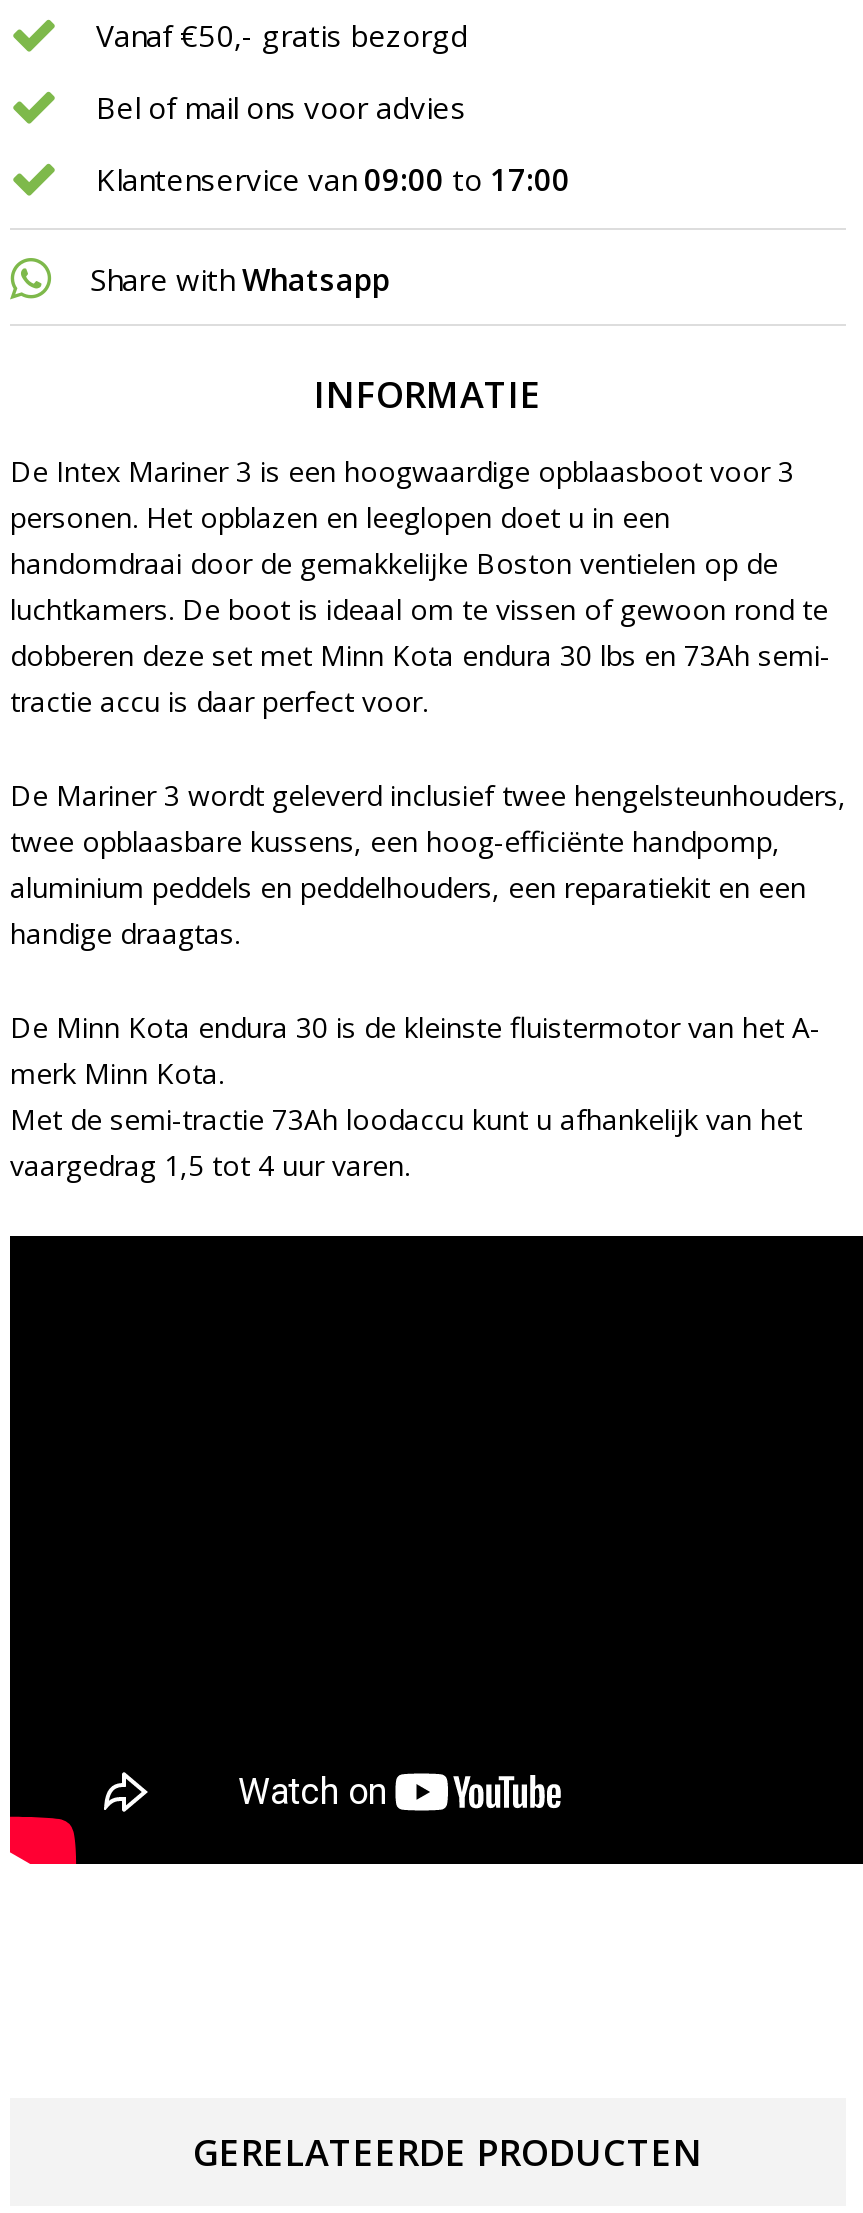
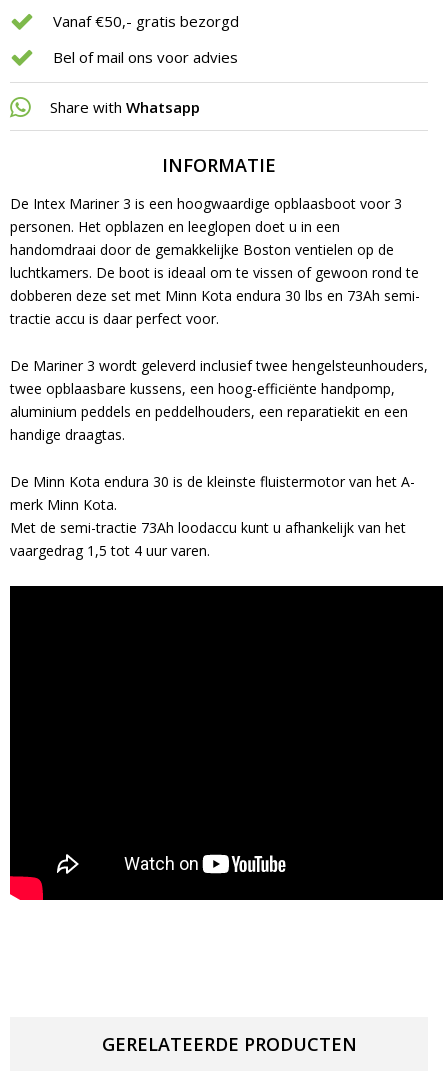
[96,159,570,199] Klantenservice van 09:00 to 17:00 -> none

